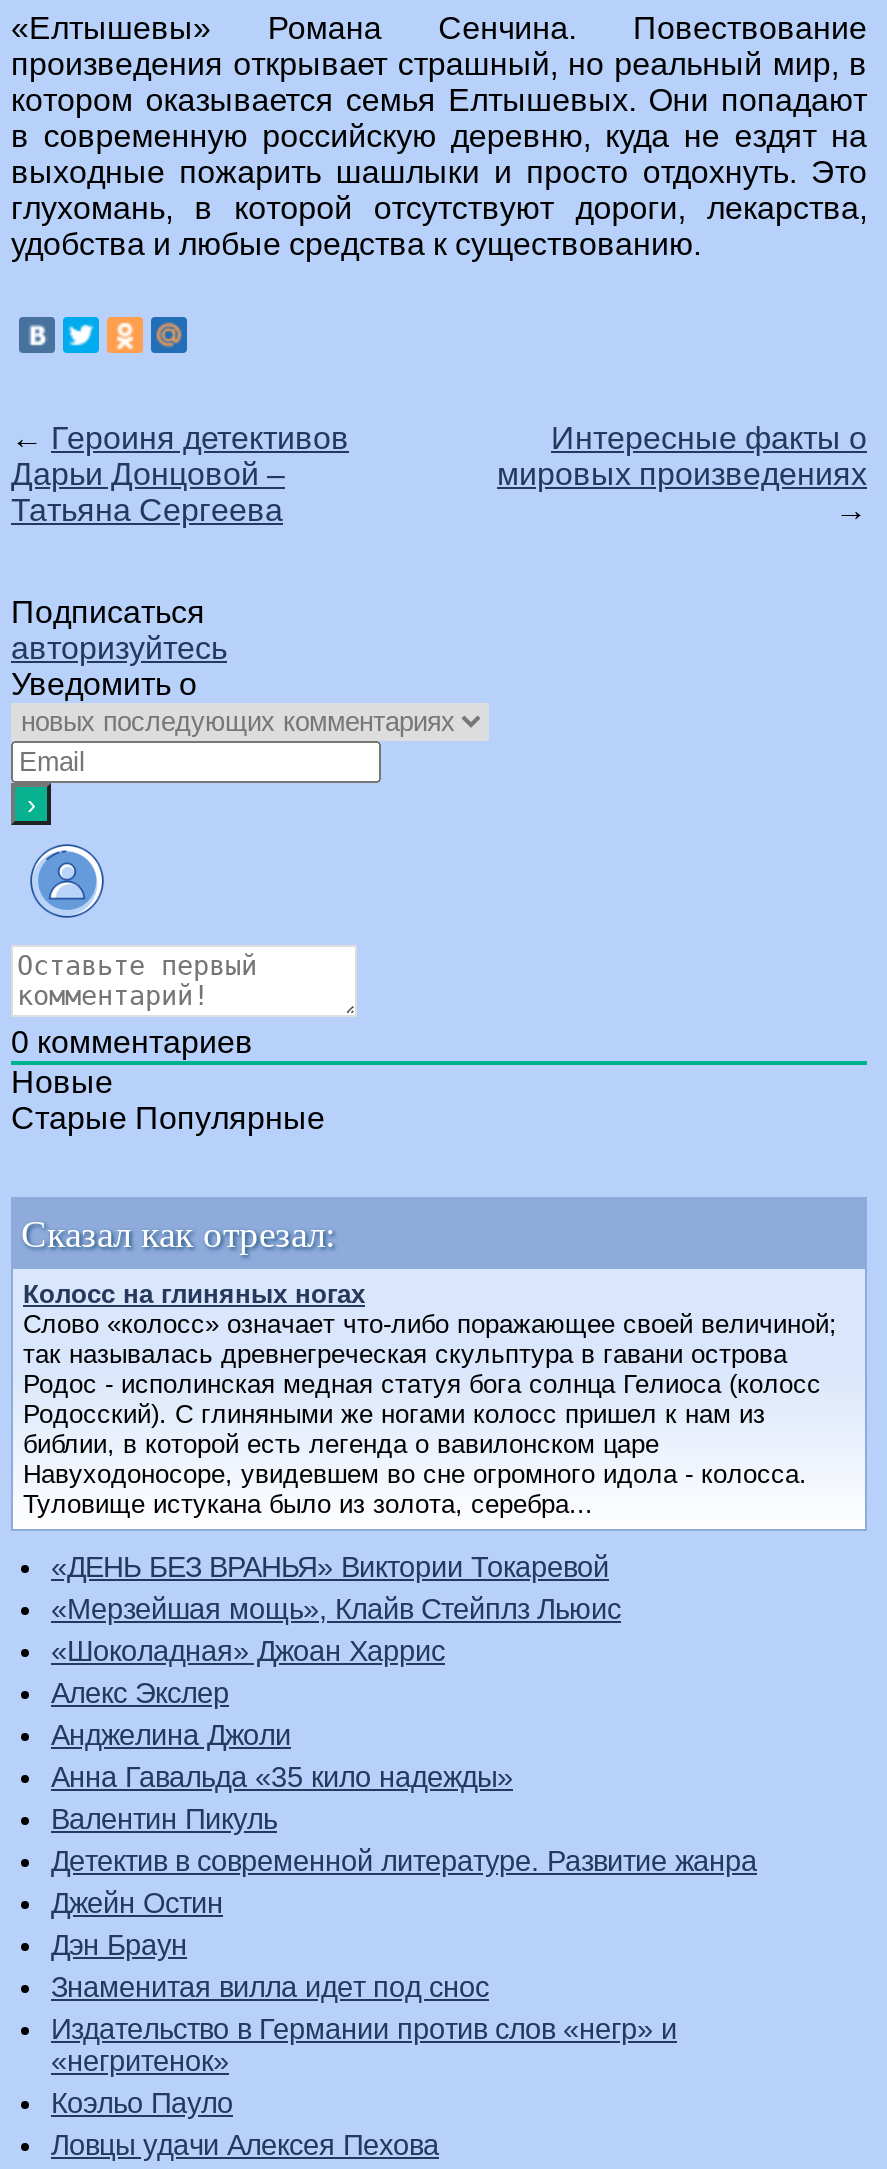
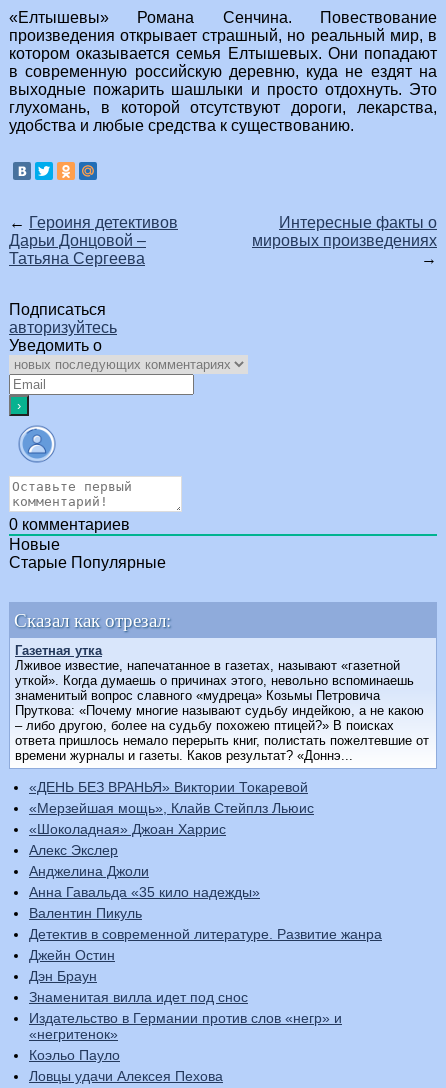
[23,1280,837,1520] Колосс на глиняных ногах | Слово «колосс» означает что-либо поражающее своей величиной; | так называлась древнегреческая скульптура в гавани острова | Родос - исполинская медная статуя бога солнца Гелиоса (колосс | Родосский). С глиняными же ногами колосс пришел к нам из | библии, в которой есть легенда о вавилонском царе | Навуходоносоре, увидевшем во сне огромного идола - колосса. | Туловище истукана было из золота, серебра... -> [15,643,429,763] Газетная утка | Лживое известие, напечатанное в газетах, называют «газетной | уткой». Когда думаешь о причинах этого, невольно вспоминаешь | знаменитый вопрос славного «мудреца» Козьмы Петровича | Пруткова: «Почему многие называют судьбу индейкою, а не какою | – либо другою, более на судьбу похожею птицей?» В поисках | ответа пришлось немало перерыть книг, полистать пожелтевшие от | времени журналы и газеты. Каков результат? «Доннэ...

